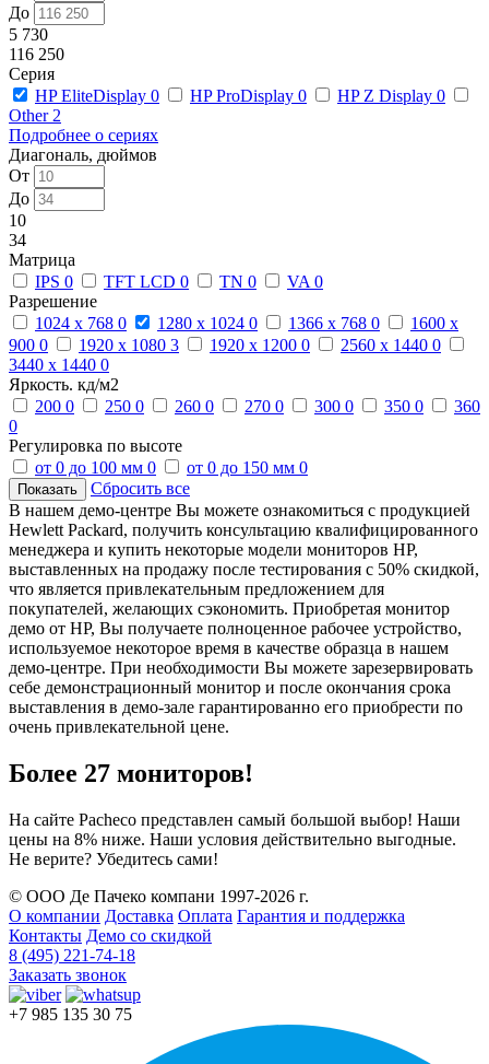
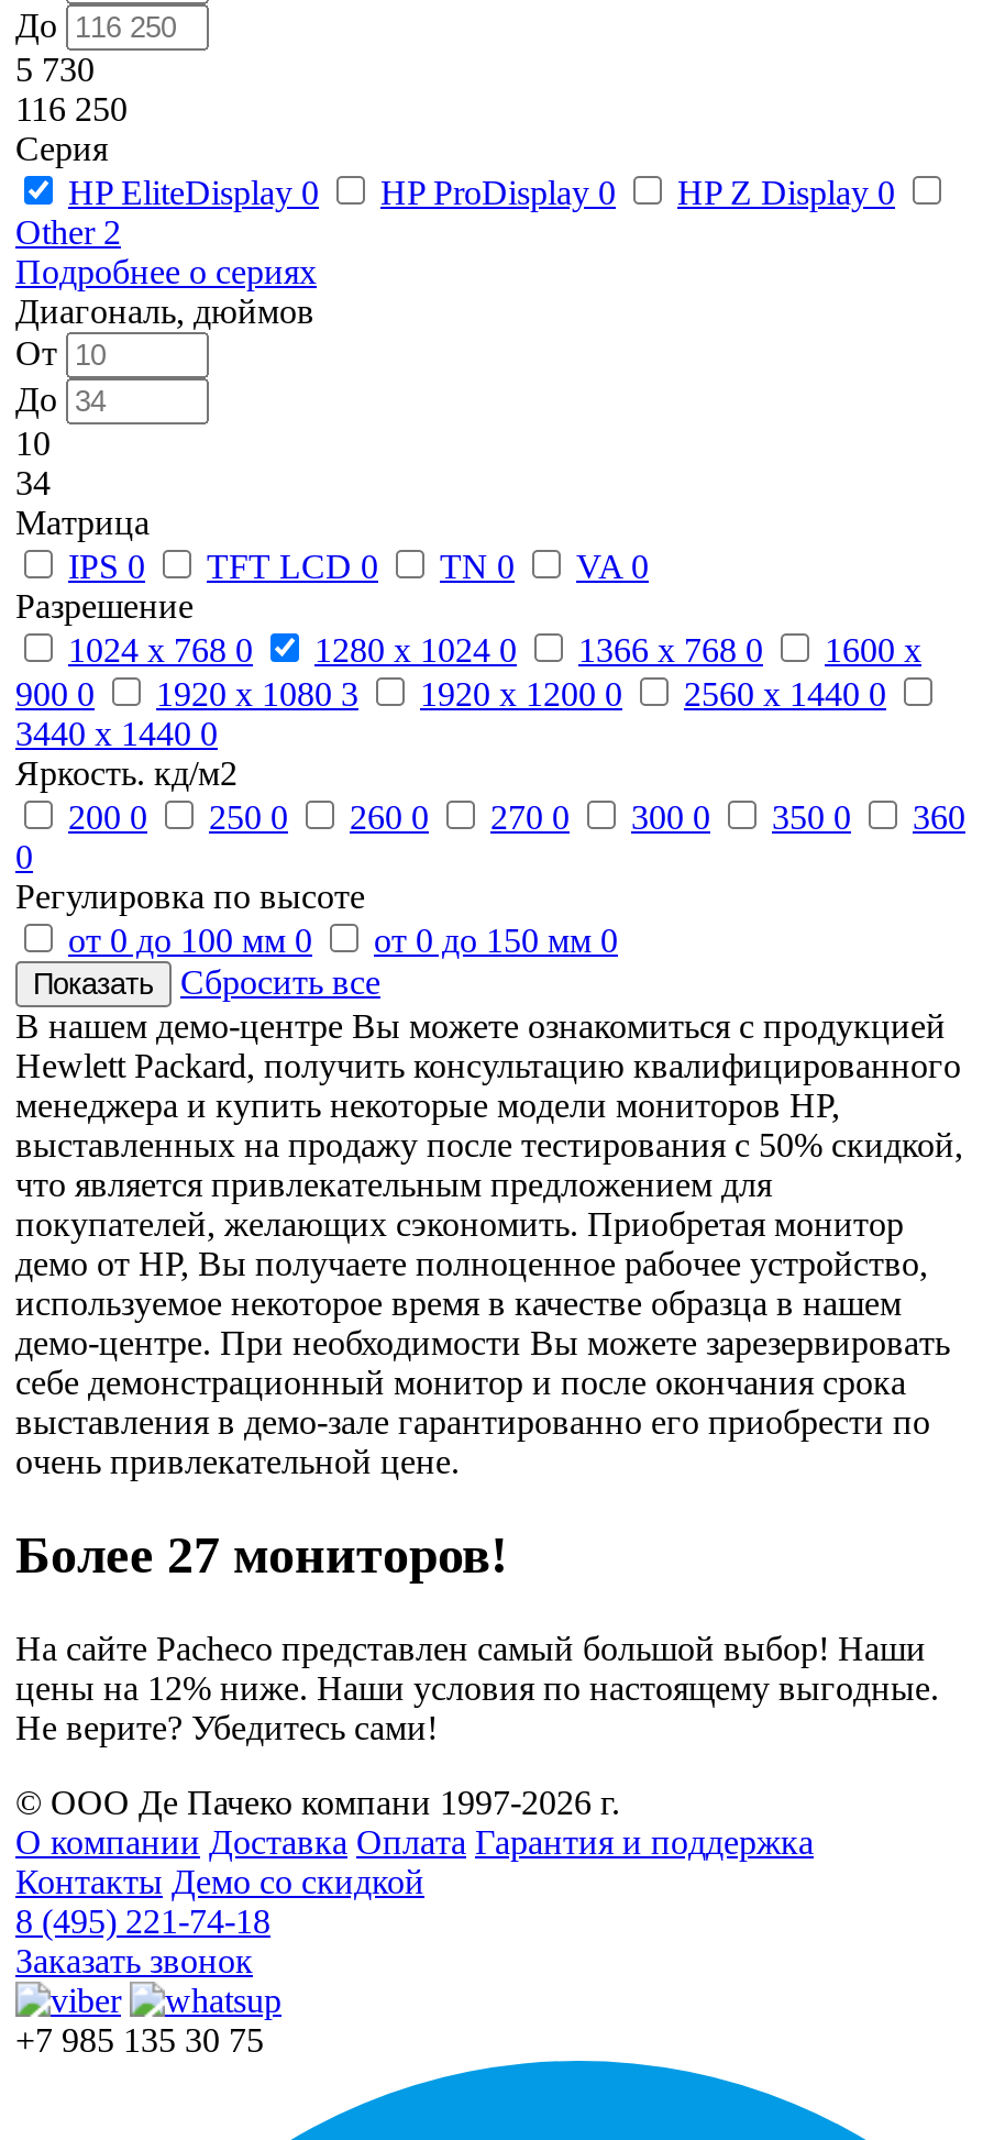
[9,830,456,848] цены на 8% ниже. Наши условия действительно выгодные. -> [15,1669,939,1706] цены на 12% ниже. Наши условия по настоящему выгодные.

